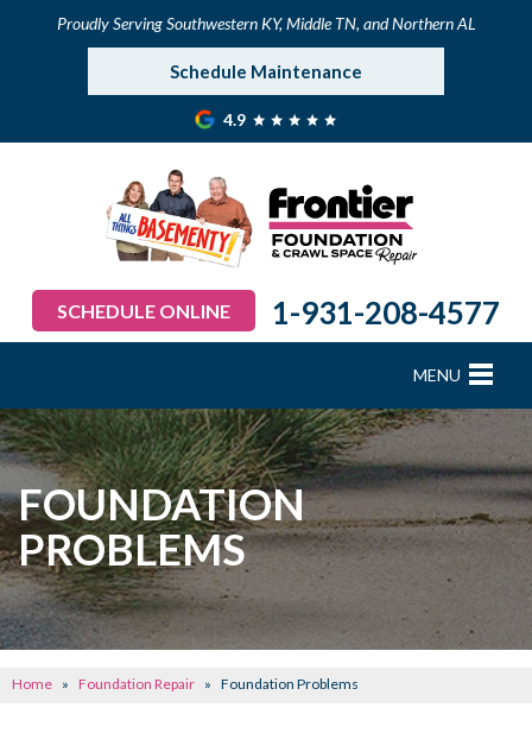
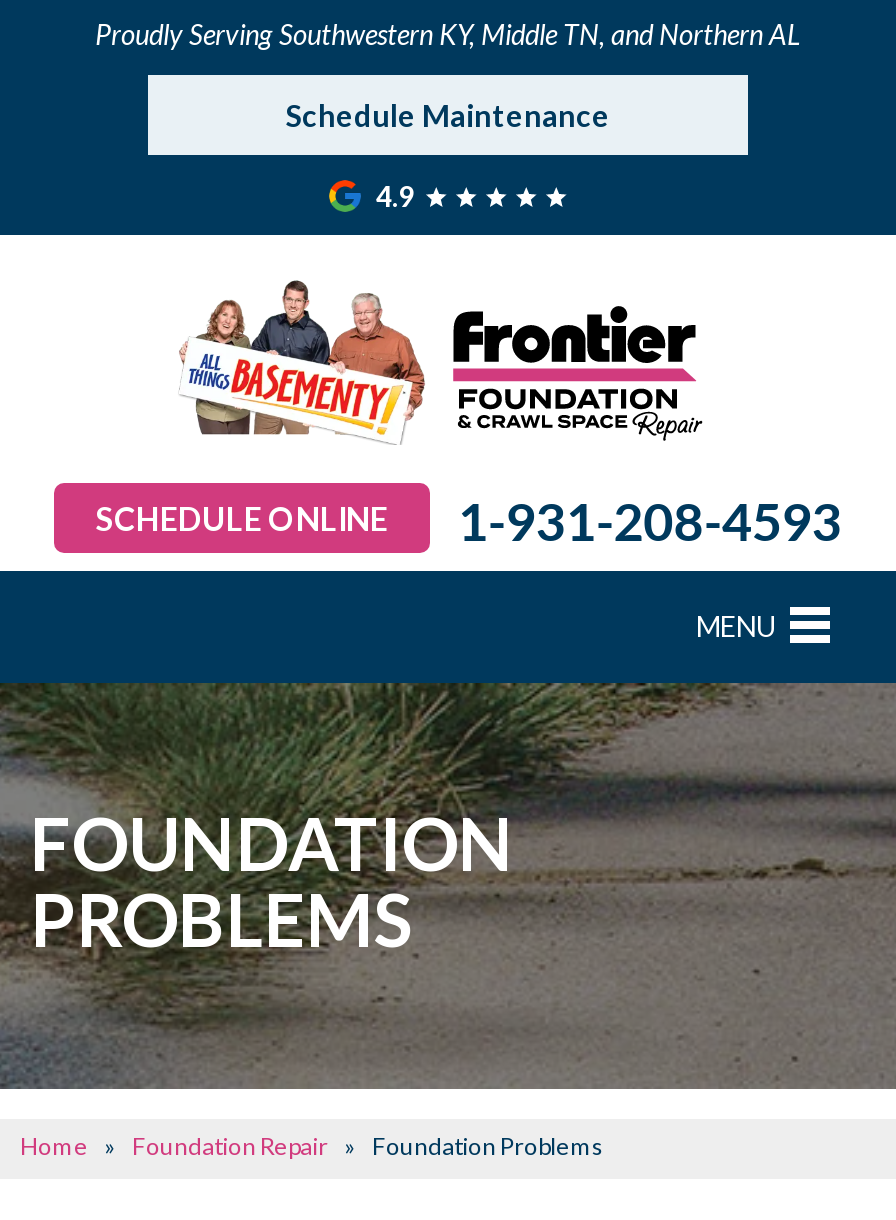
[57,293,500,331] SCHEDULE ONLINE 1-931-208-4577 -> [96,489,842,553] SCHEDULE ONLINE 1-931-208-4593

